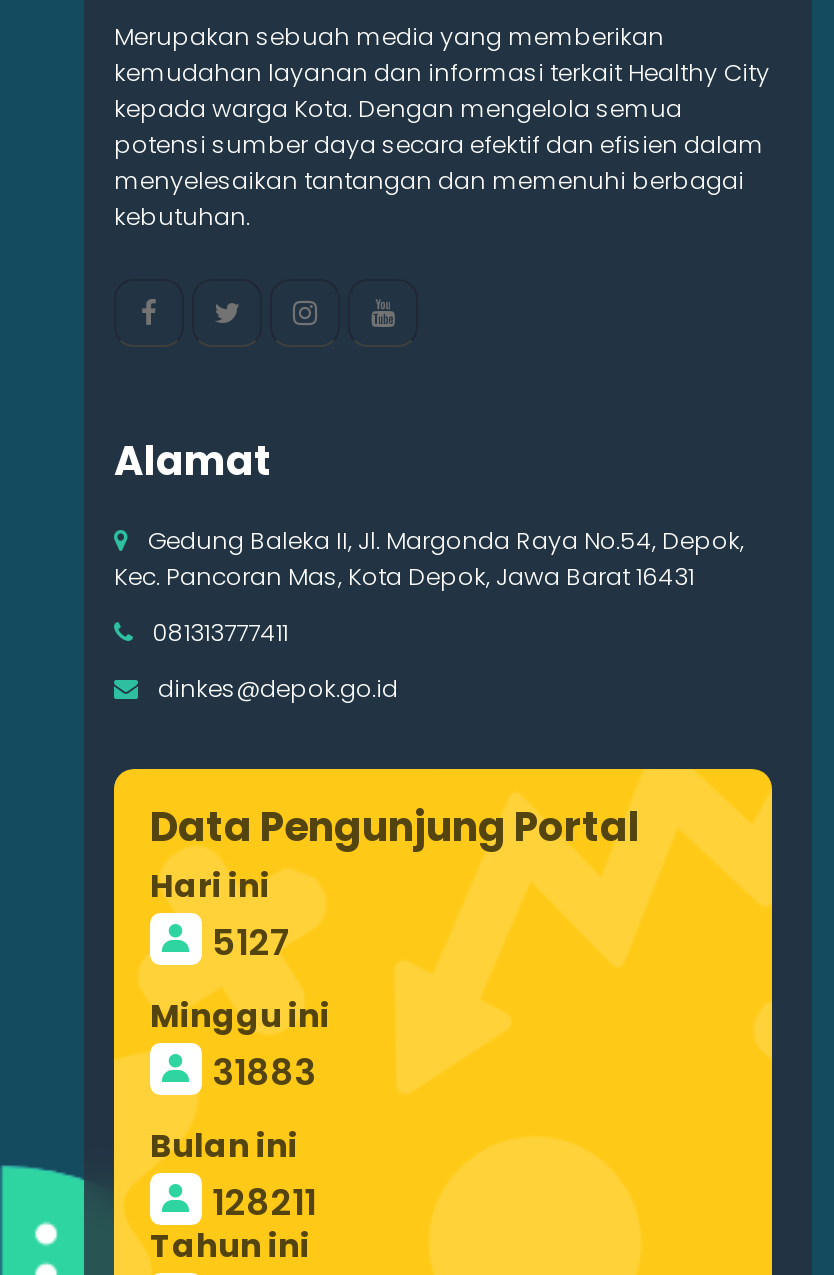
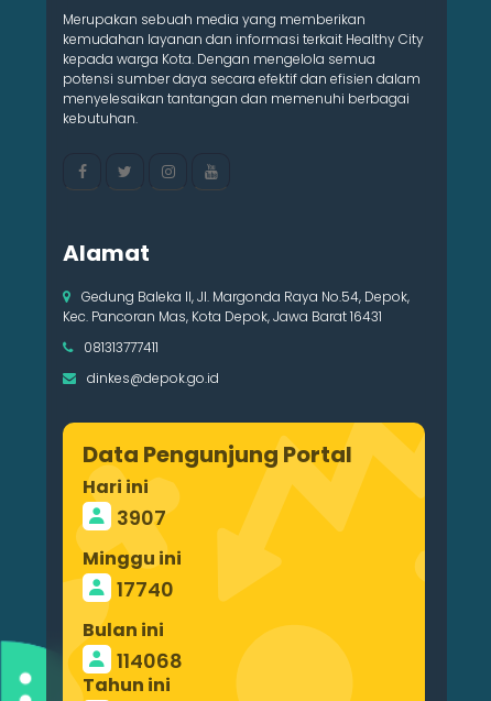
[212,917,292,967] 5127 -> [117,504,166,532] 3907
[212,1047,316,1097] 31883 -> [117,576,174,603] 17740
[212,1177,316,1227] 128211 -> [117,647,183,675] 114068

